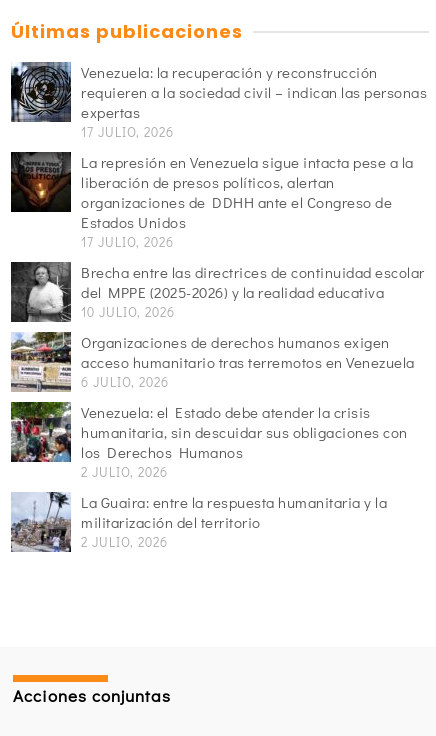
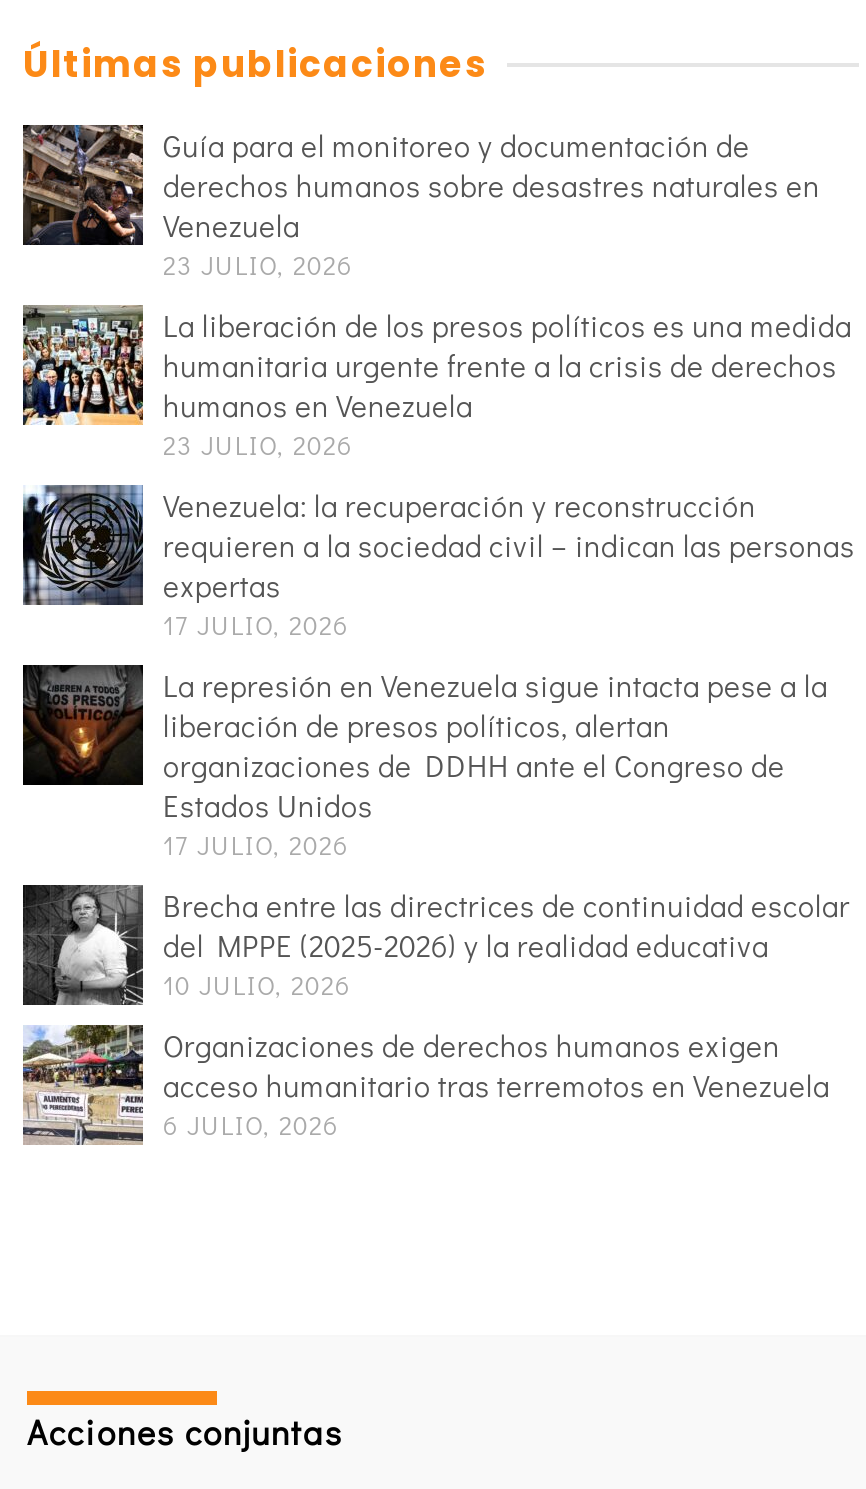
none -> [21,123,852,462] [image] | Guía para el monitoreo y documentación de | derechos humanos sobre desastres naturales en | Venezuela | 23 JULIO, 2026 | La liberación de los presos políticos es una medida | humanitaria urgente frente a la crisis de derechos | humanos en Venezuela | 23 JULIO, 2026
none -> [21,307,135,427] [image]
moved [9,60,427,390] -> [19,481,855,1142]: [image] | Venezuela: la recuperación y reconstrucción | requieren a la sociedad civil – indican las personas | ... | acceso humanitario tras terremotos en Venezuela | 6 JULIO, 2026
[10,401,407,550] [image] | Venezuela: el Estado debe atender la crisis | humanitaria, sin descuidar sus obligaciones con | los Derechos Humanos | 2 JULIO, 2026 | La Guaira: entre la respuesta humanitaria y la | militarización del territorio | 2 JULIO, 2026 -> none
[11,491,67,552] [image] -> none

